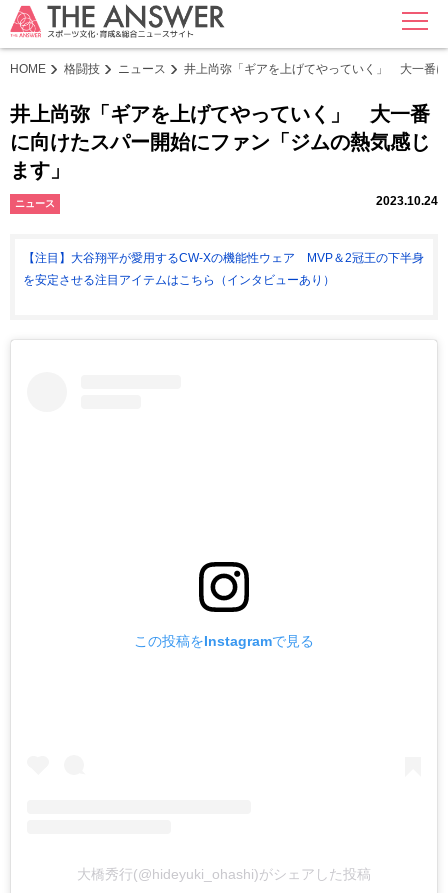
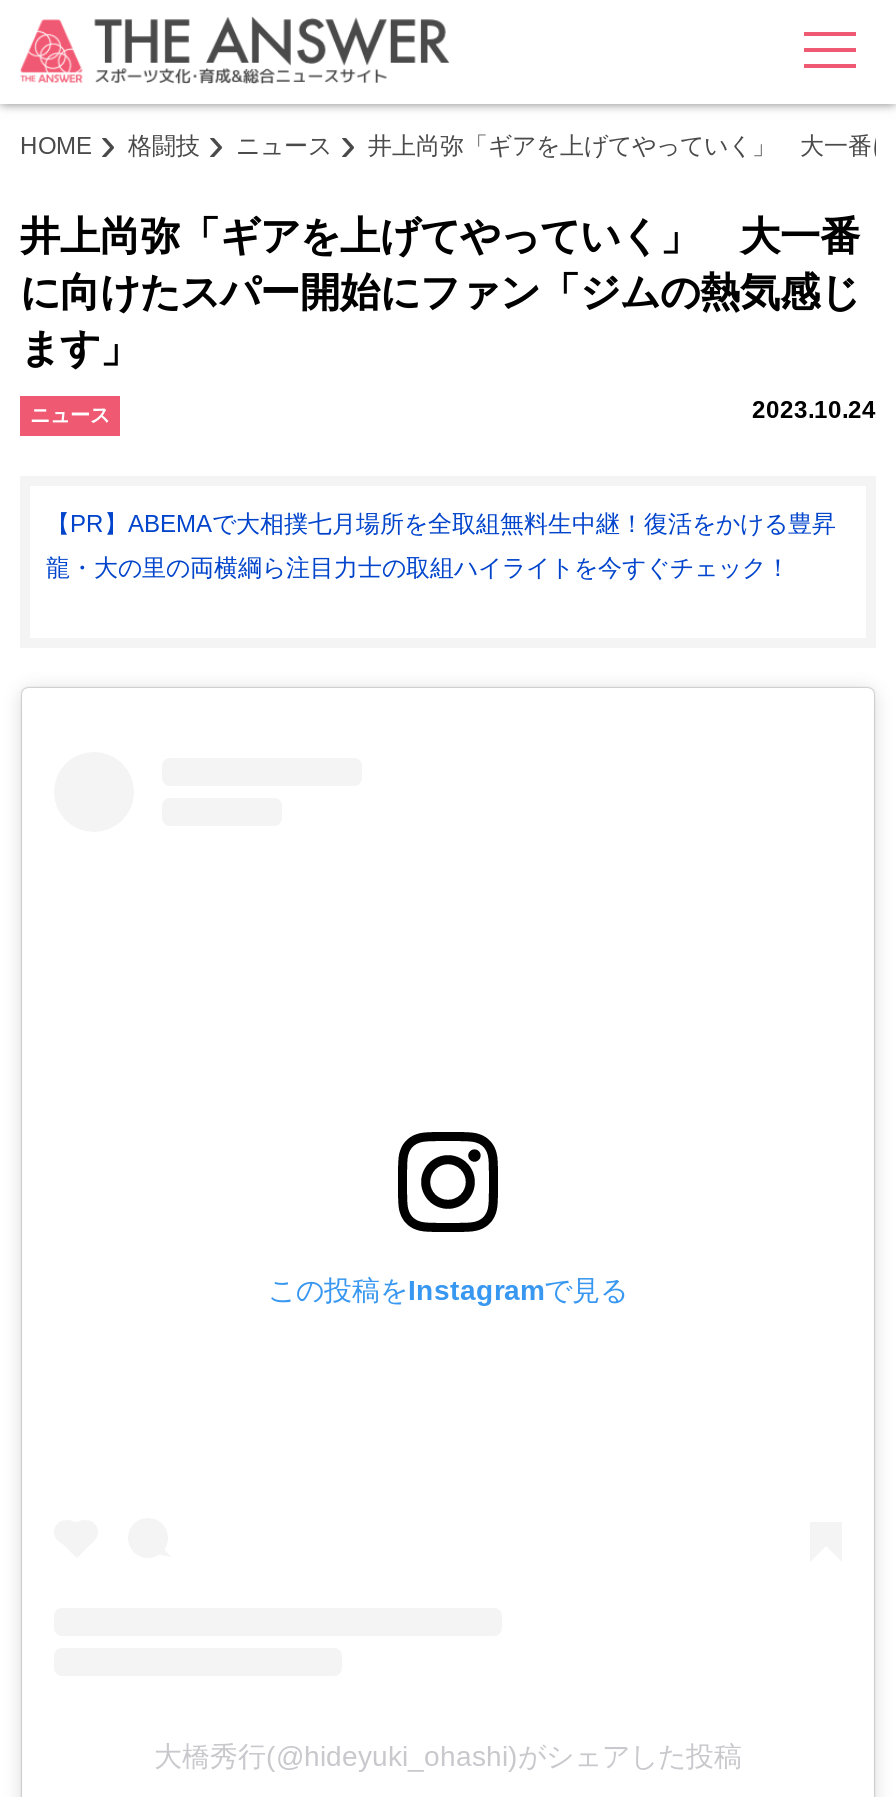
[23,251,424,265] 【注目】大谷翔平が愛用するCW-Xの機能性ウェア MVP＆2冠王の下半身 -> [46,511,836,539] 【PR】ABEMAで大相撲七月場所を全取組無料生中継！復活をかける豊昇
[23,273,335,287] を安定させる注目アイテムはこちら（インタビューあり） -> [46,555,790,583] 龍・大の里の両横綱ら注目力士の取組ハイライトを今すぐチェック！

